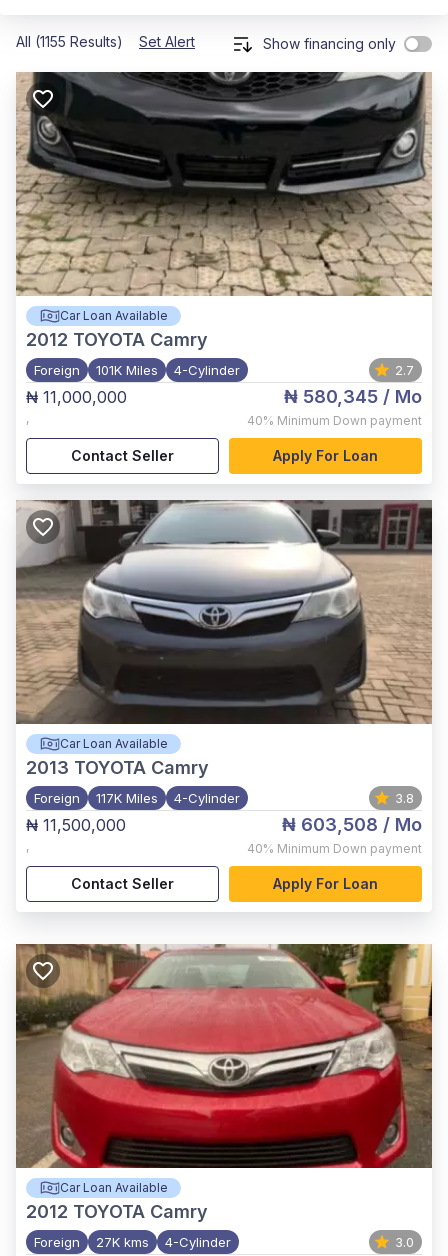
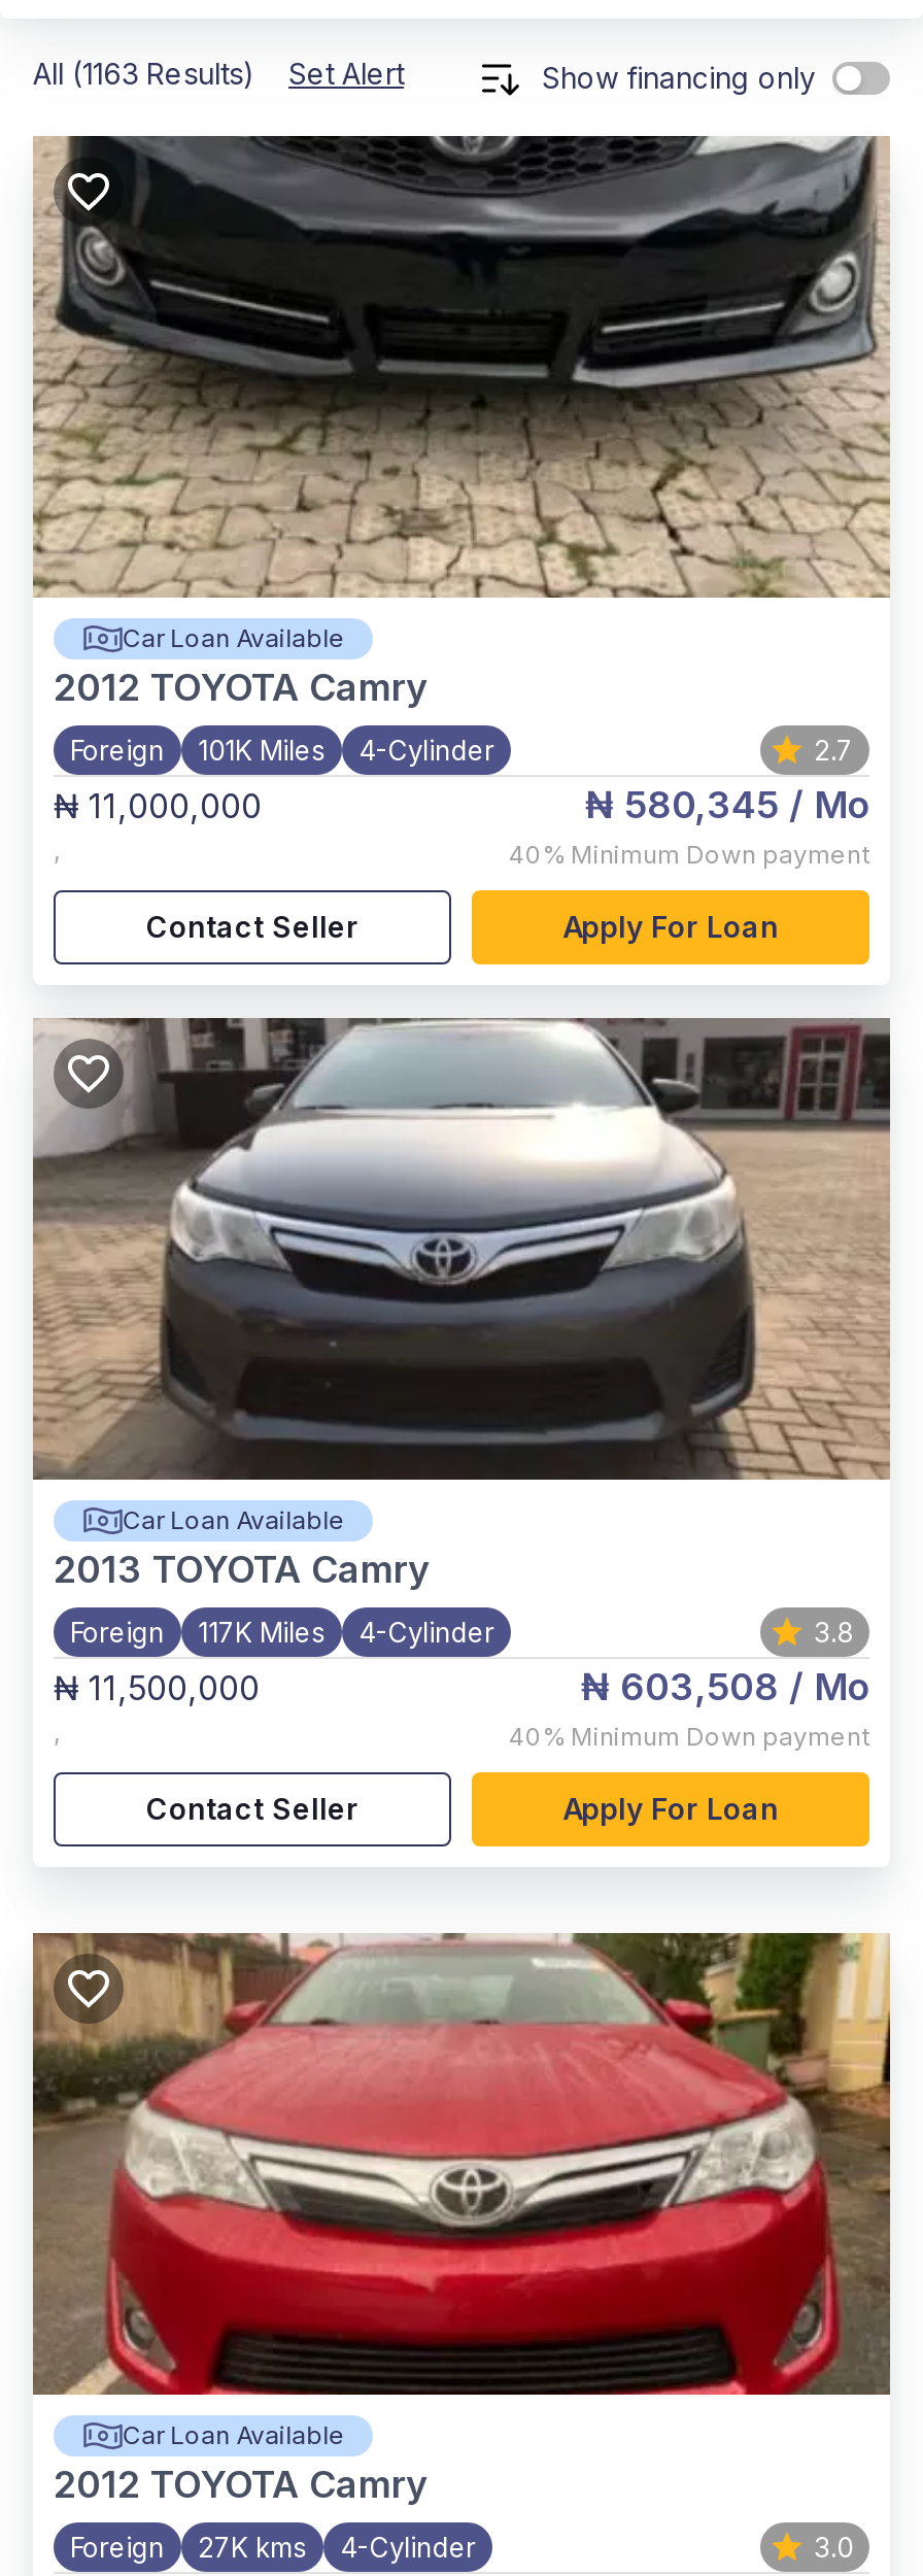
[16,33,195,50] All (1155 Results) Set Alert -> [33,56,404,91] All (1163 Results) Set Alert

